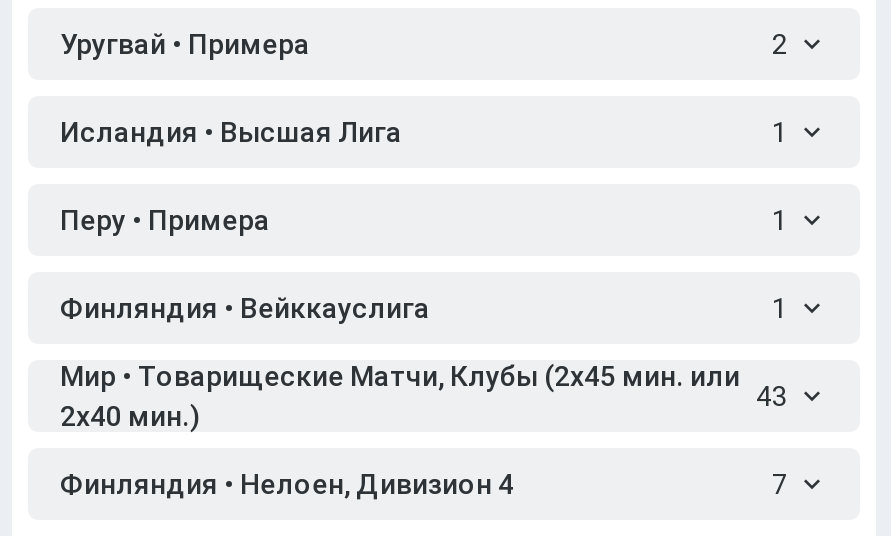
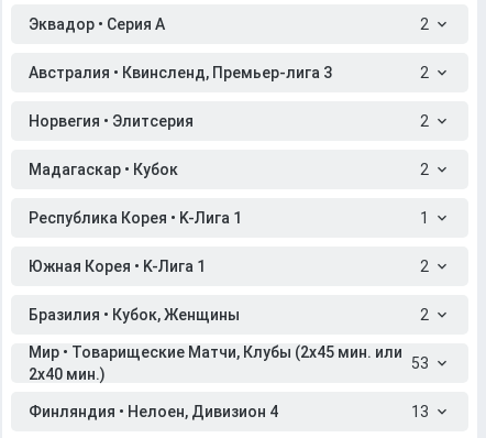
[60,28,310,60] Уругвай • Примера -> [29,15,165,33] Эквадор • Серия A
[60,116,402,148] Исландия • Высшая Лига -> [29,64,429,227] Австралия • Квинсленд, Премьер-лига 3 | 2 | Норвегия • Элитсерия | 2 | Мадагаскар • Кубок | 2 | Республика Корея • K-Лига 1
[60,204,788,236] Перу • Примера | 1 -> [29,258,429,275] Южная Корея • K-Лига 1 | 2
[60,292,788,324] Финляндия • Вейккауслига | 1 -> [29,306,429,324] Бразилия • Кубок, Женщины | 2
[756,380,788,412] 43 -> [411,354,429,372] 53
[772,468,788,500] 7 -> [411,403,429,420] 13

